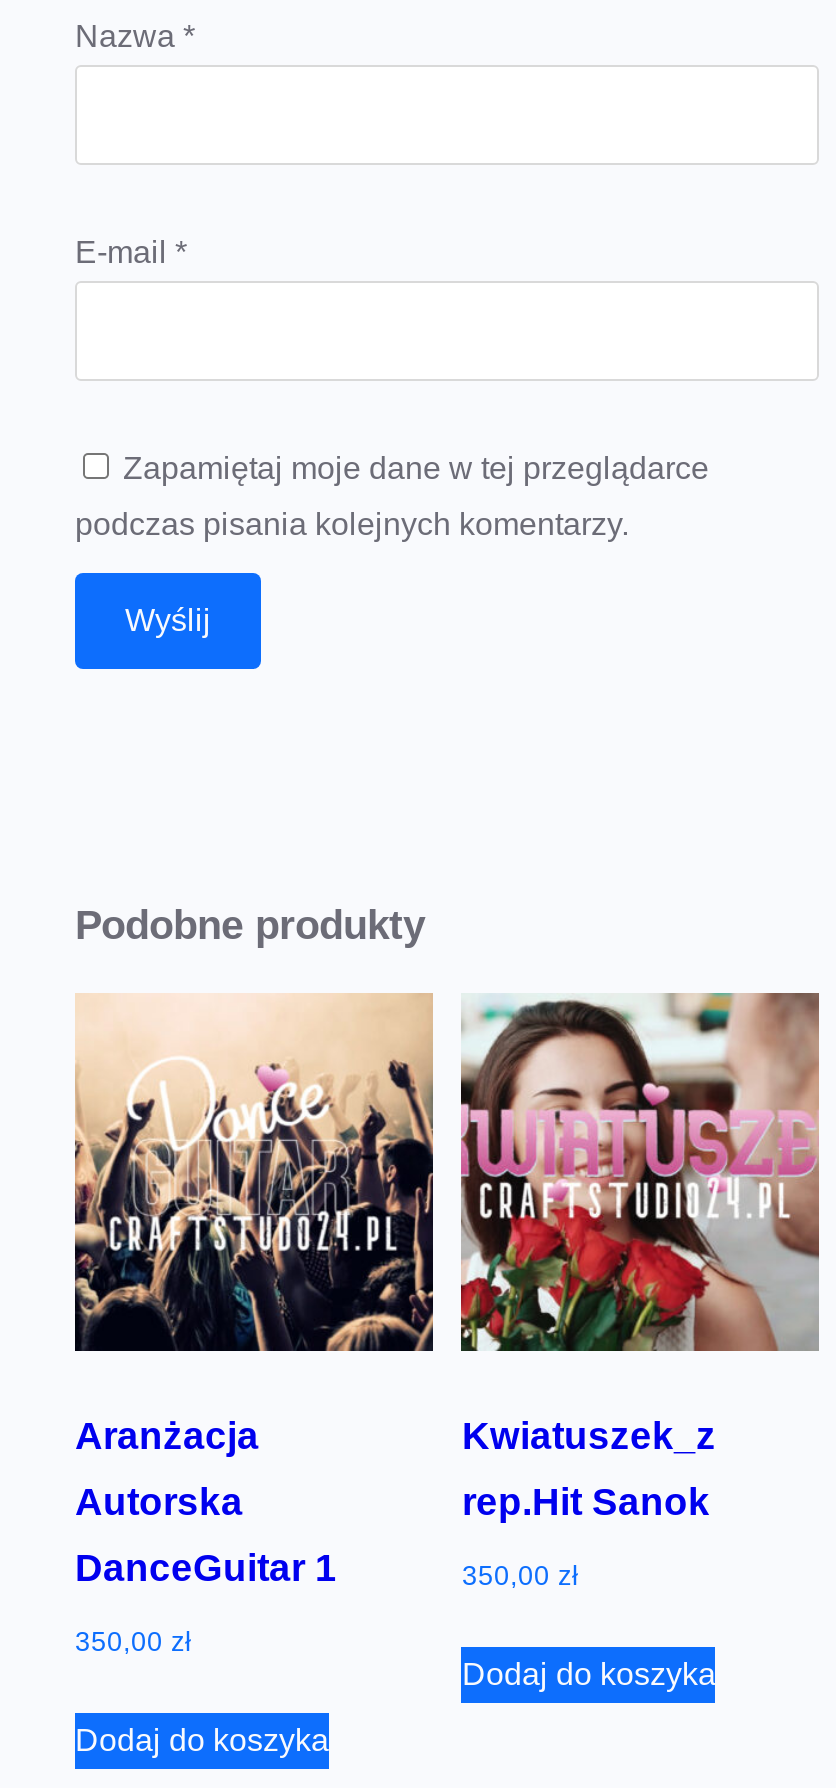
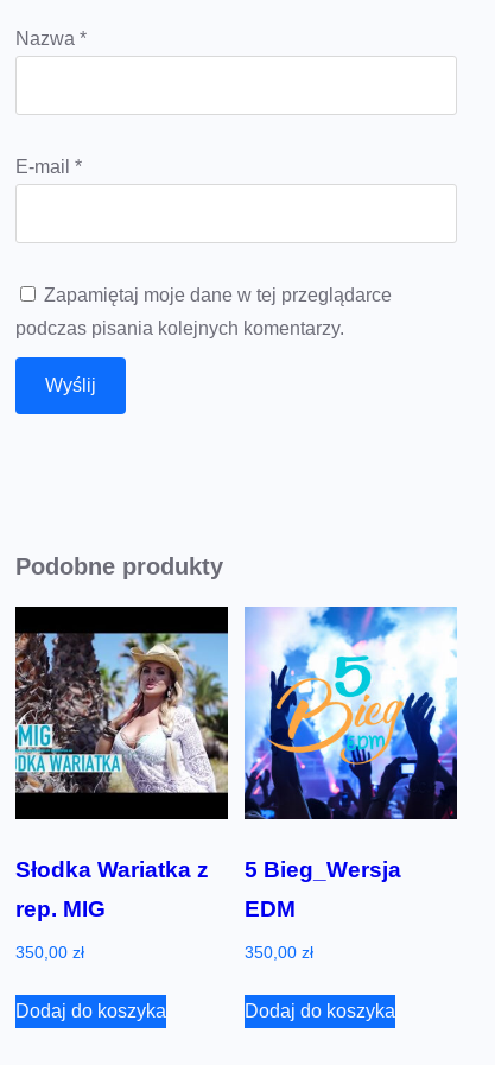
[73,993,435,1588] [image] | Aranżacja | Autorska | DanceGuitar 1 -> [14,606,229,921] [image] | Słodka Wariatka z | rep. MIG
[459,991,821,1456] [image] | Kwiatuszek_z -> [243,606,458,882] [image] | 5 Bieg_Wersja
[462,1480,710,1522] rep.Hit Sanok -> [245,896,296,921] EDM

